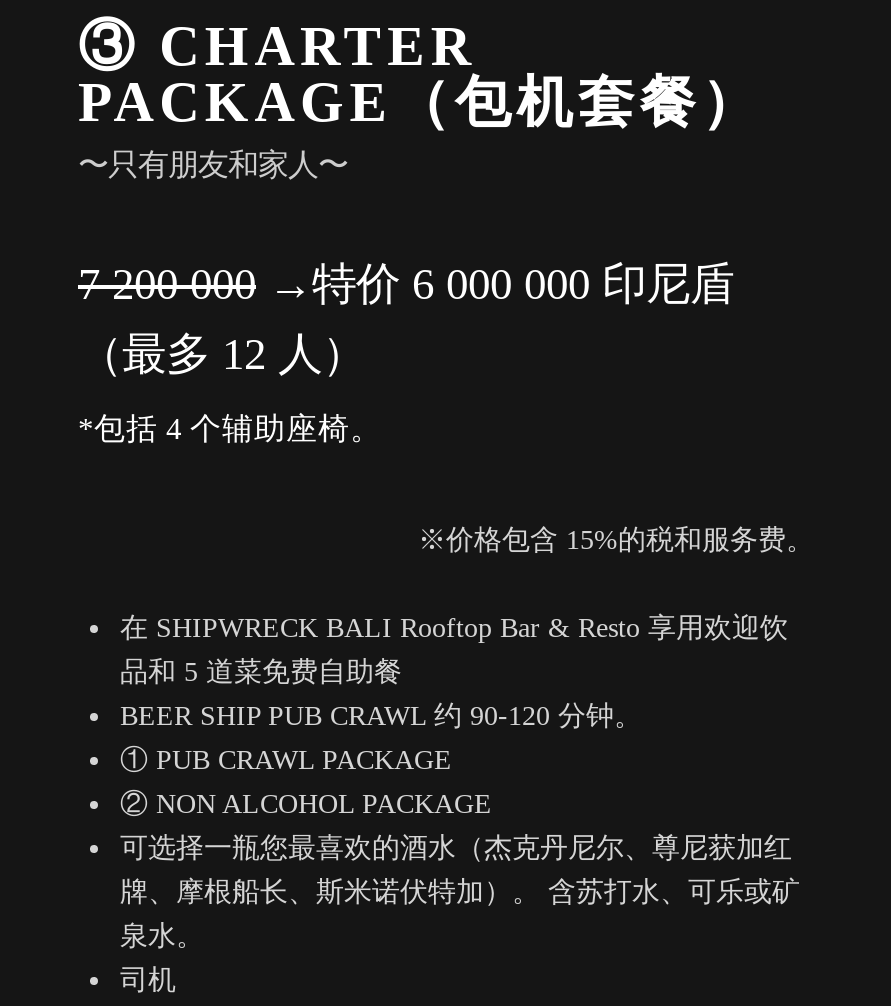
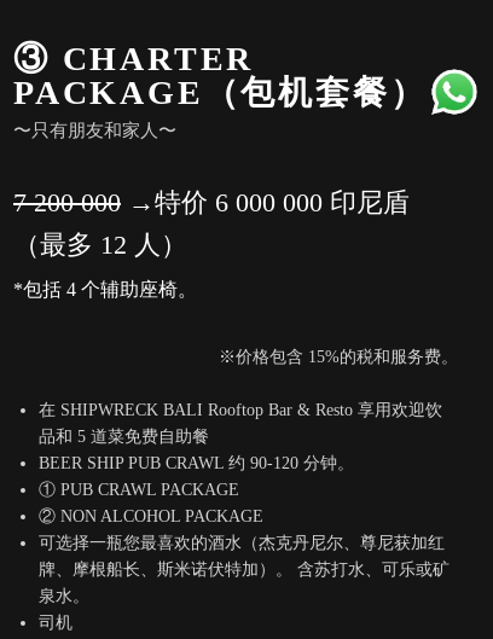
none -> [431,68,478,116] [image]

